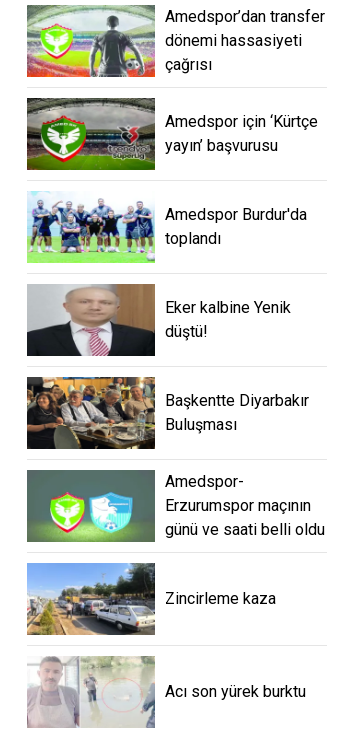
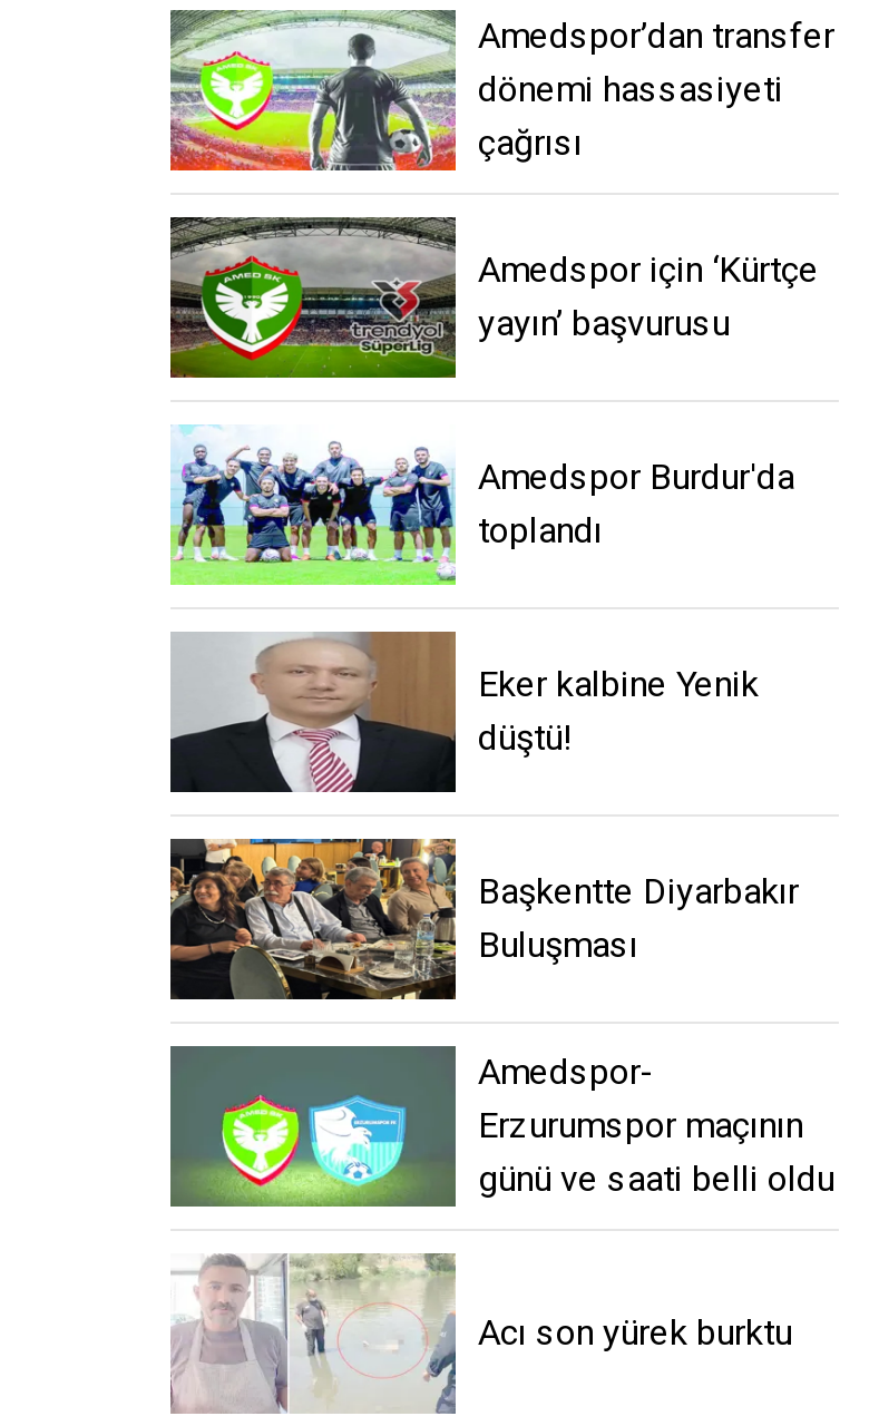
[27,563,276,636] [image] | Zincirleme kaza -> none

